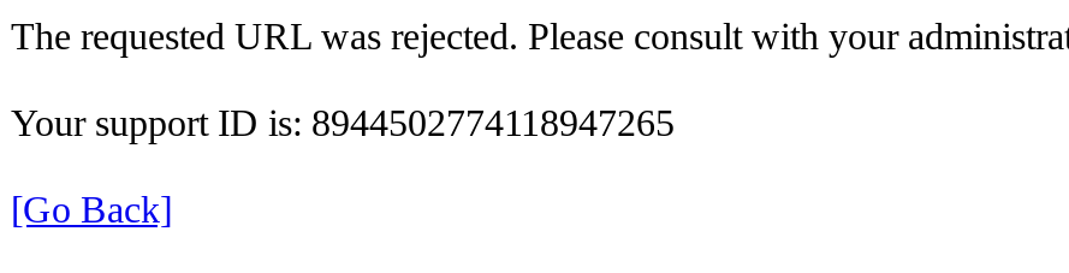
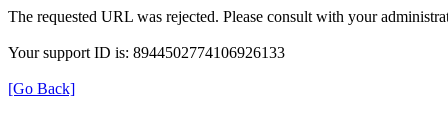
[11,102,675,143] Your support ID is: 8944502774118947265 -> [8,44,285,61] Your support ID is: 8944502774106926133

